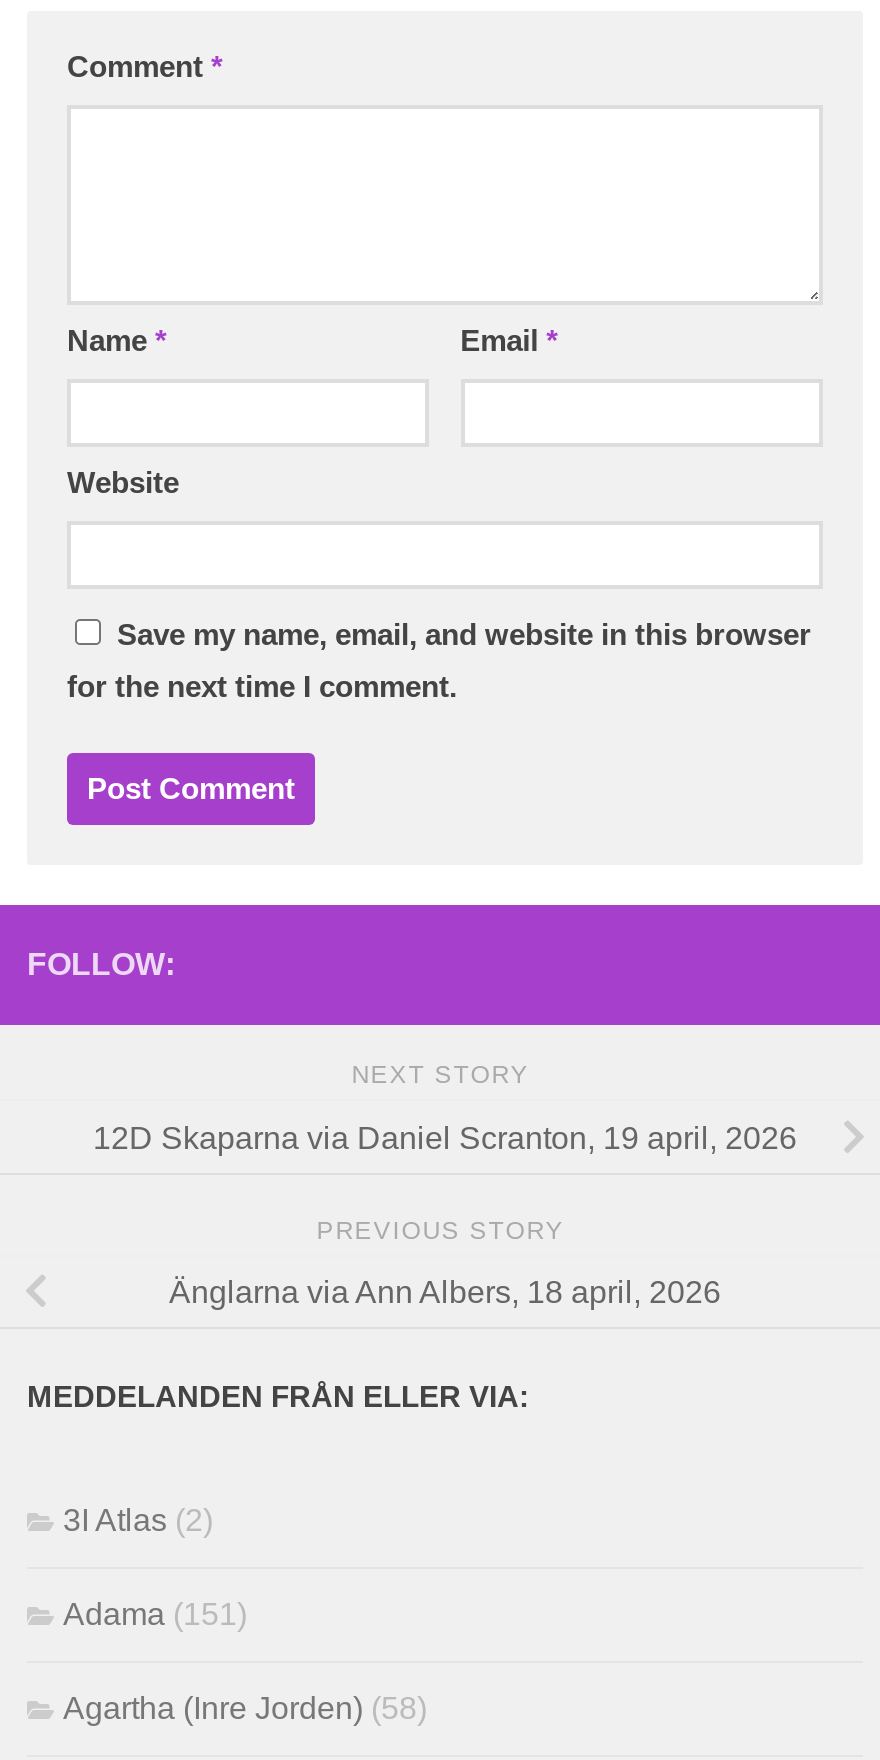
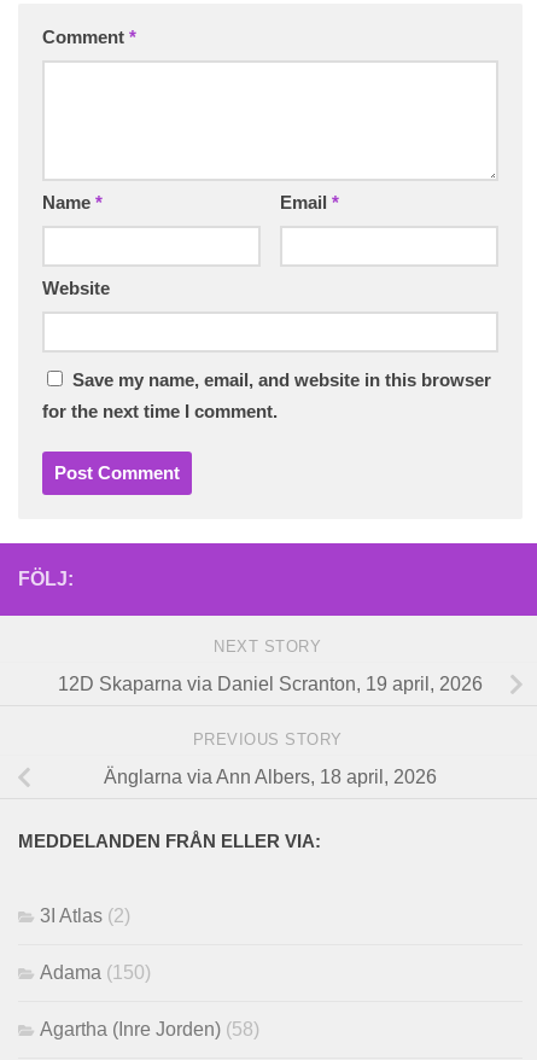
[27,946,175,980] FOLLOW: -> [18,569,74,589] FÖLJ:
[63,1598,247,1632] Adama (151) -> [40,962,151,983] Adama (150)

